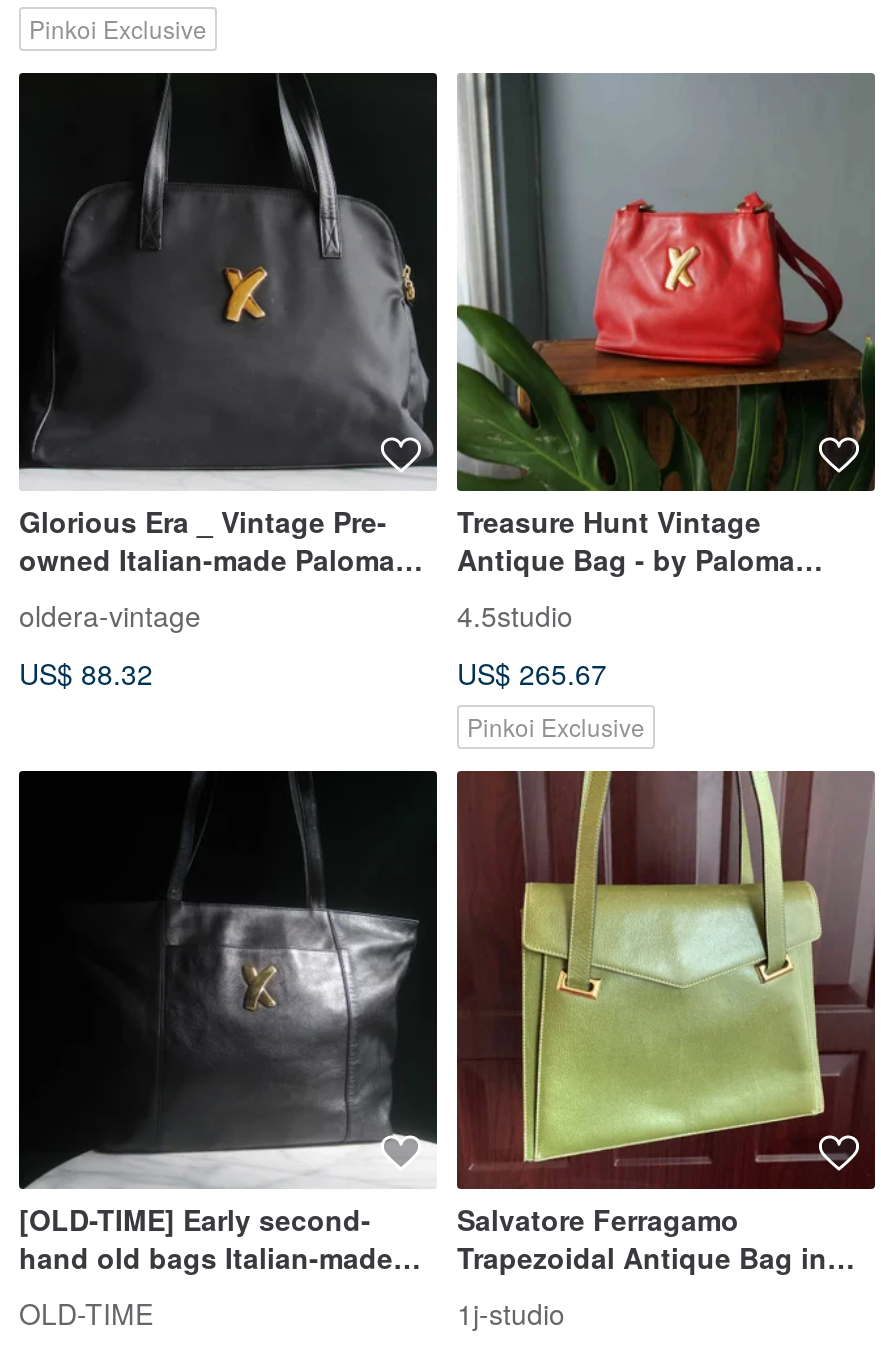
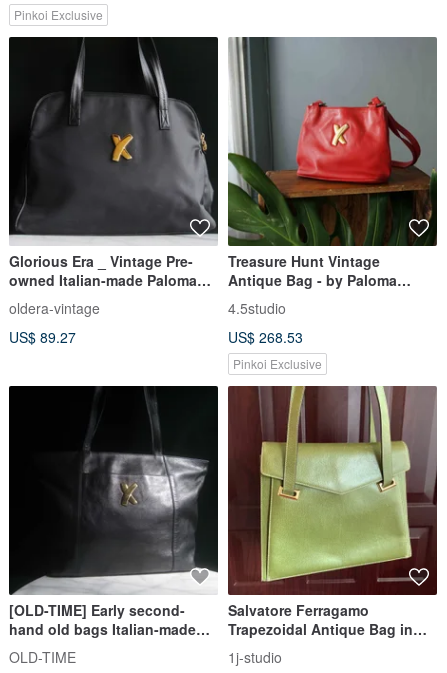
[19,653,153,693] US$ 88.32 -> [9,327,76,347] US$ 89.27
[457,653,607,693] US$ 265.67 -> [228,327,303,347] US$ 268.53

